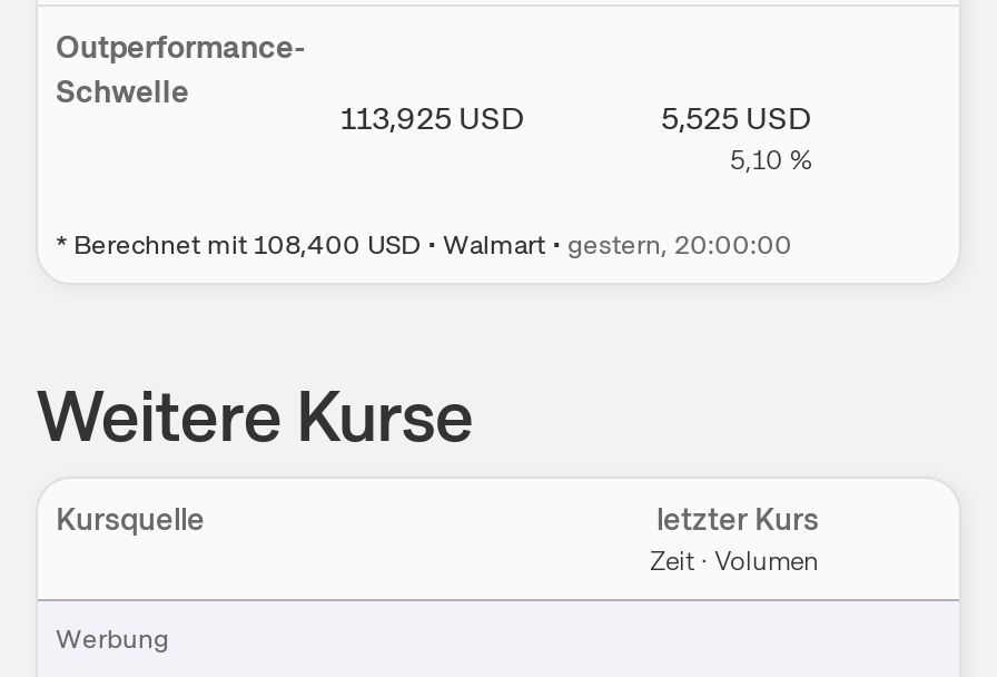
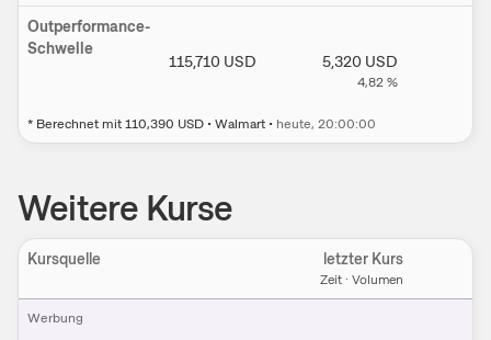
[340,98,525,139] 113,925 USD -> [169,52,256,72] 115,710 USD
[661,98,812,139] 5,525 USD -> [322,52,398,72] 5,320 USD
[730,143,812,179] 5,10 % -> [357,74,398,91] 4,82 %
[56,228,792,263] * Berechnet mit 108,400 USD • Walmart • gestern, 20:00:00 -> [27,115,376,133] * Berechnet mit 110,390 USD • Walmart • heute, 20:00:00

